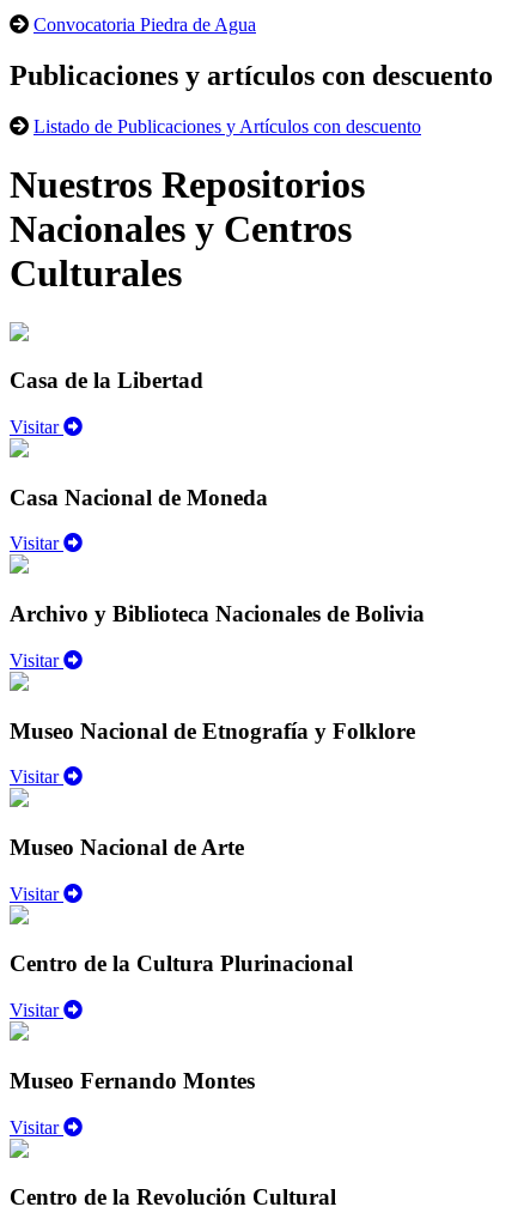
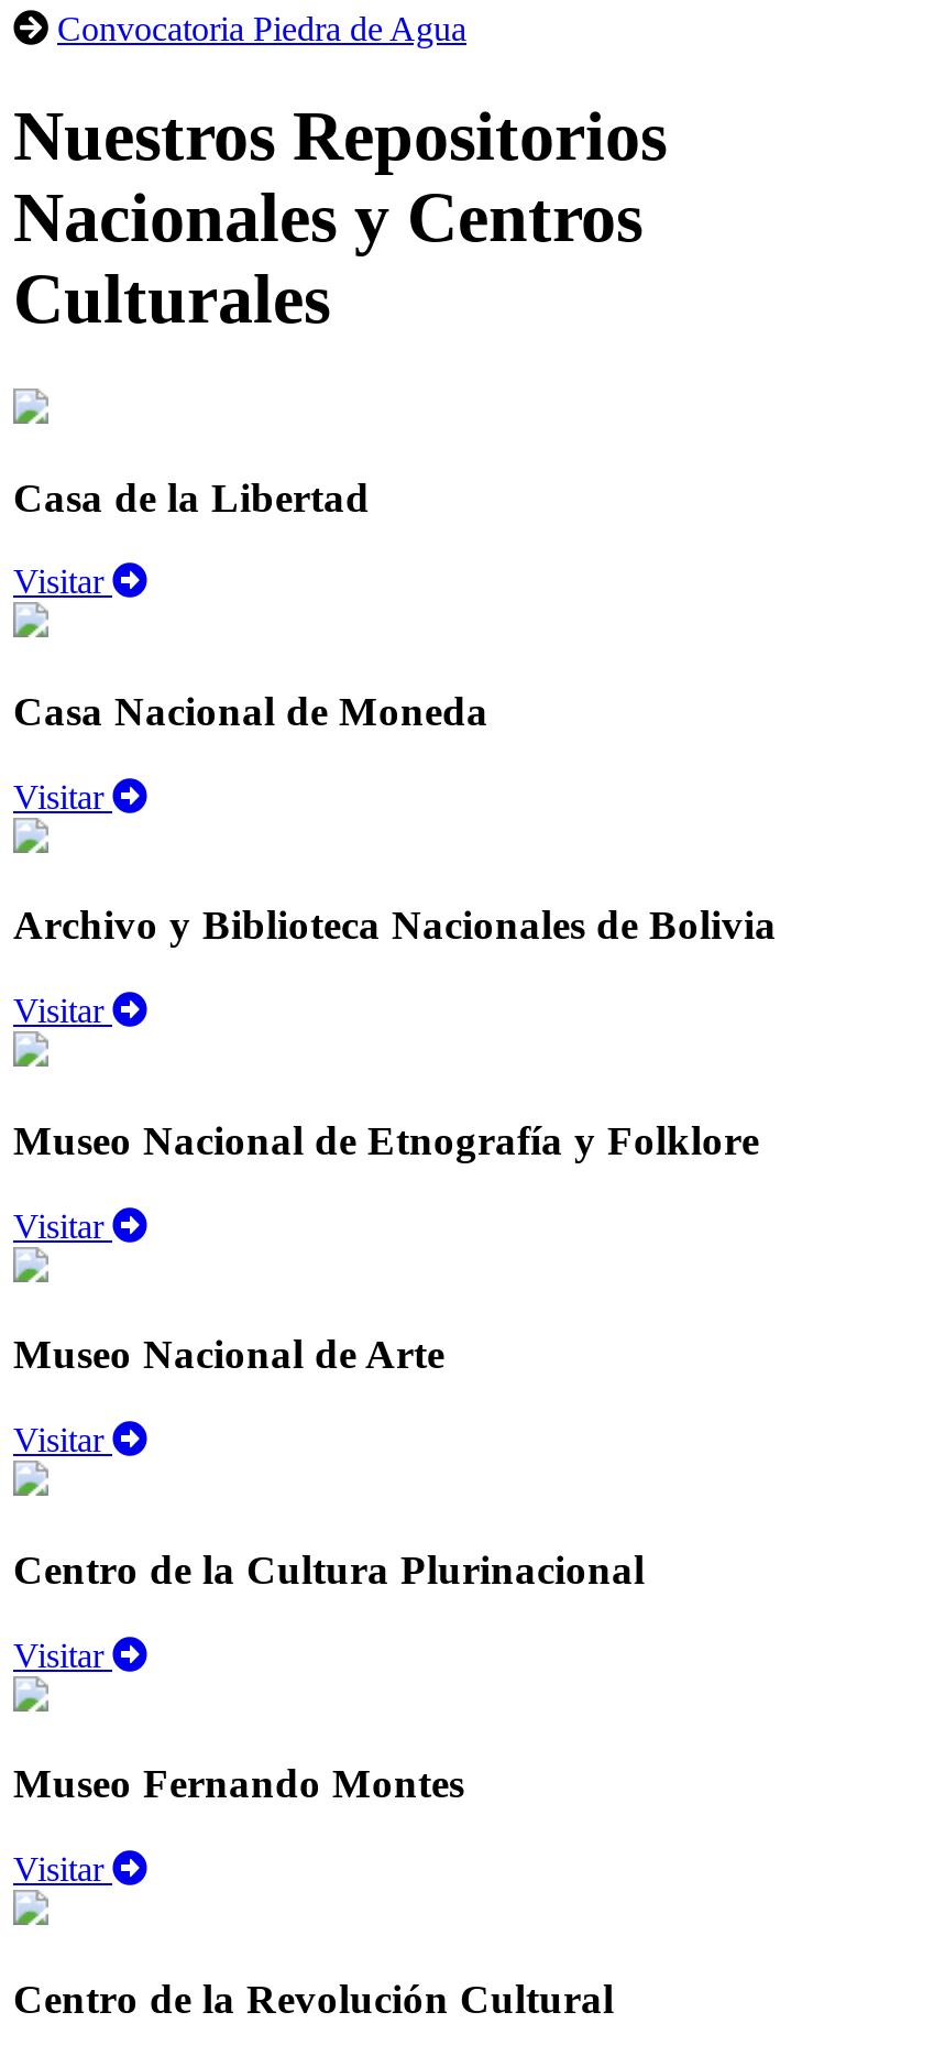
[10,60,493,136] Publicaciones y artículos con descuento | Listado de Publicaciones y Artículos con descuento -> none

